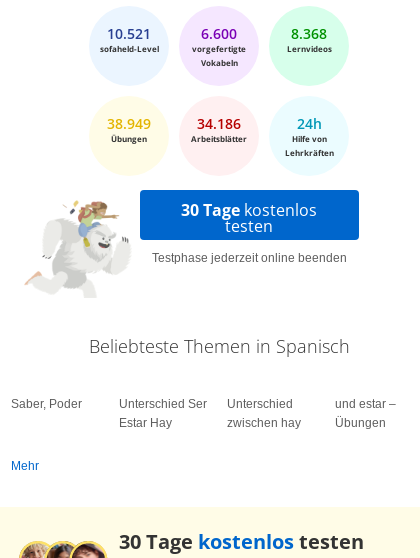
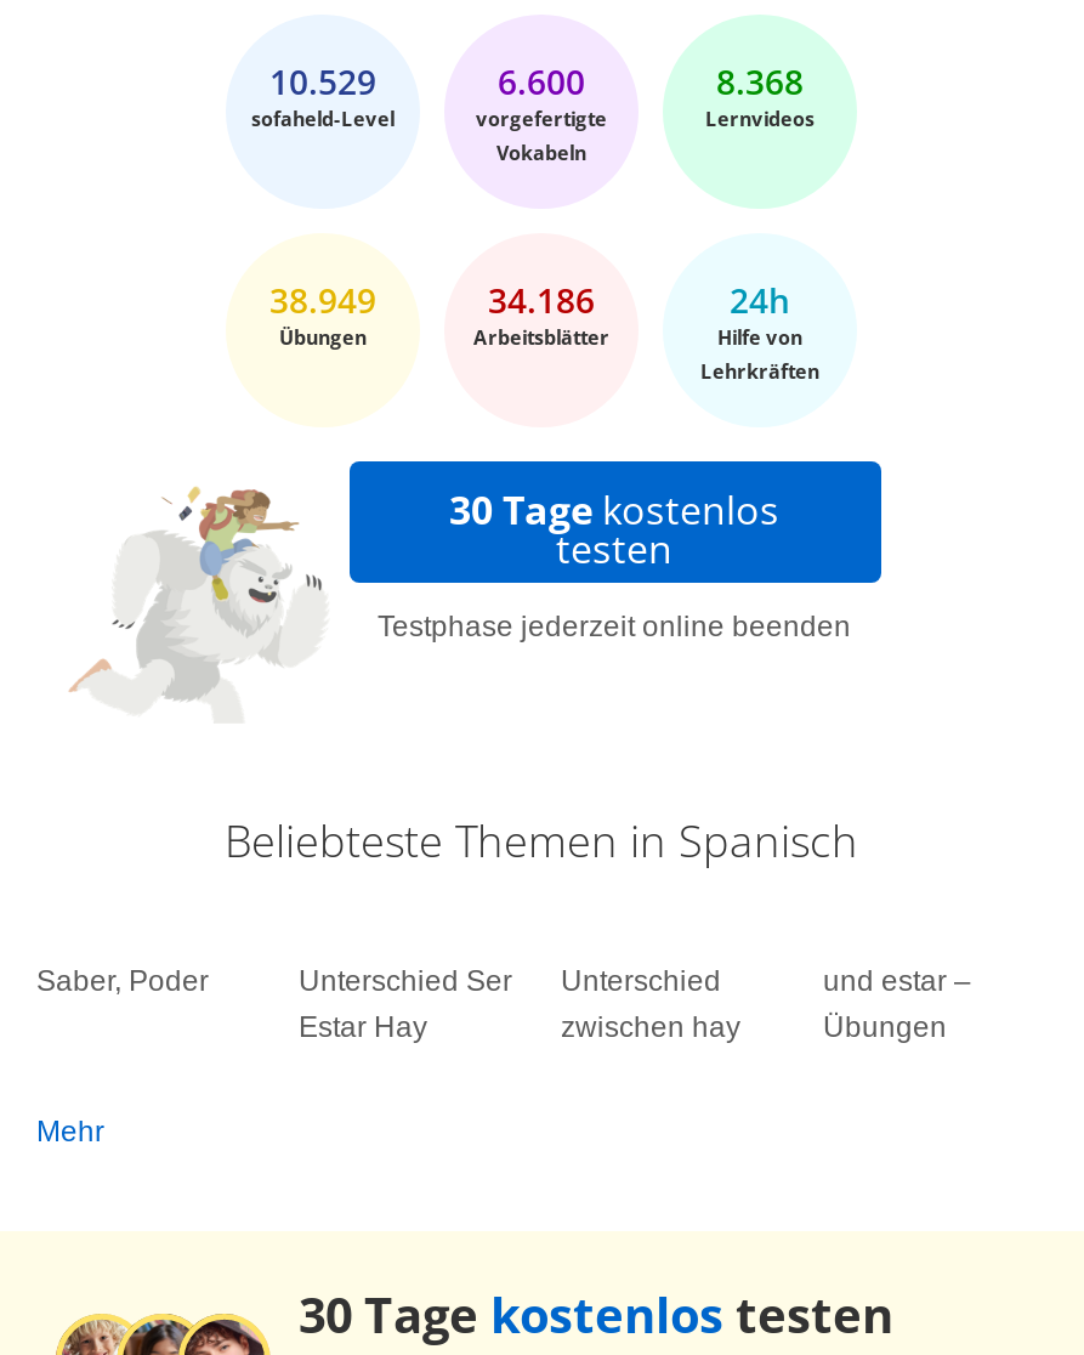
[107,24,151,43] 10.521 -> [269,58,376,104] 10.529

